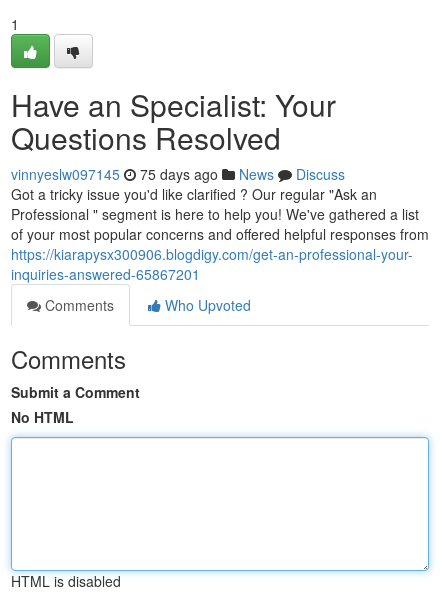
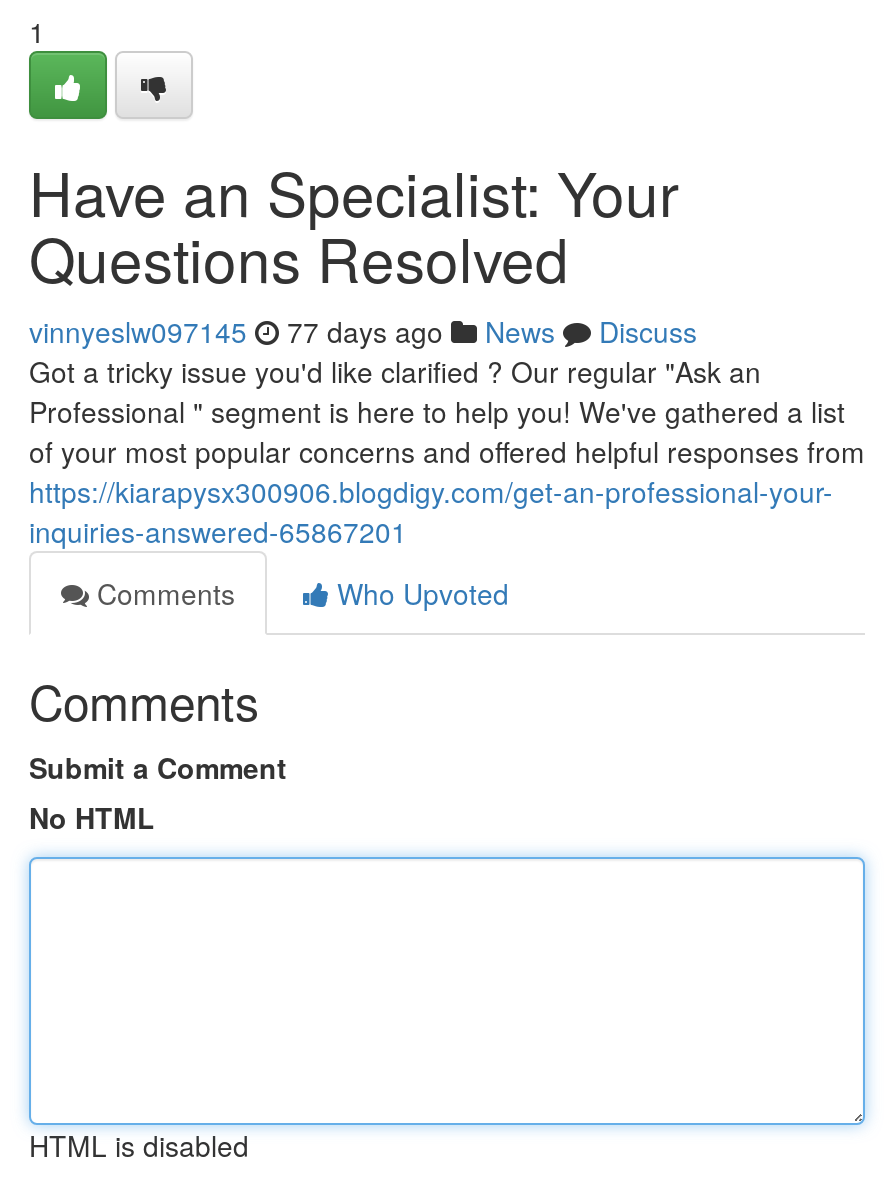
[11,164,345,184] vinnyeslw097145 75 days ago News Discuss -> [29,311,697,351] vinnyeslw097145 77 days ago News Discuss

